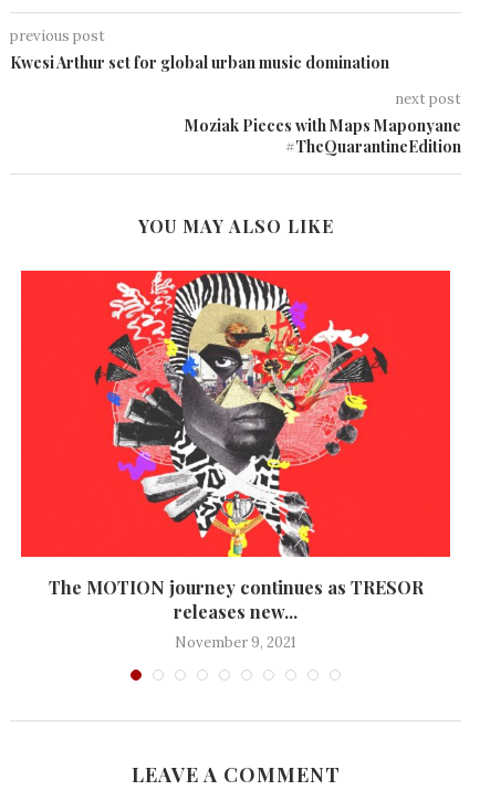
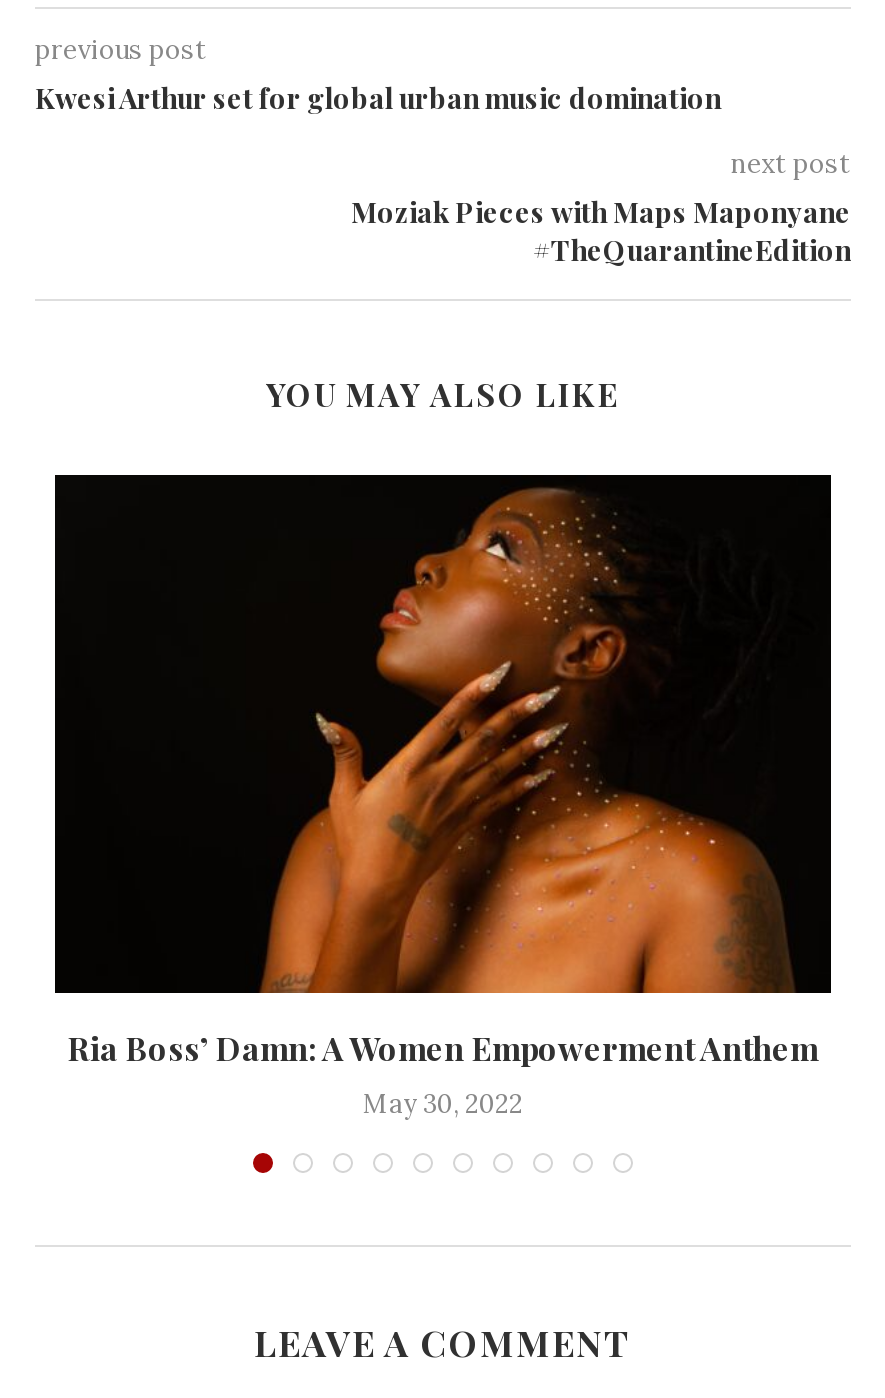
[20,270,451,652] [image] | The MOTION journey continues as TRESOR | releases new... | November 9, 2021 -> [53,473,833,1121] [image] | Ria Boss’ Damn: A Women Empowerment Anthem | May 30, 2022

